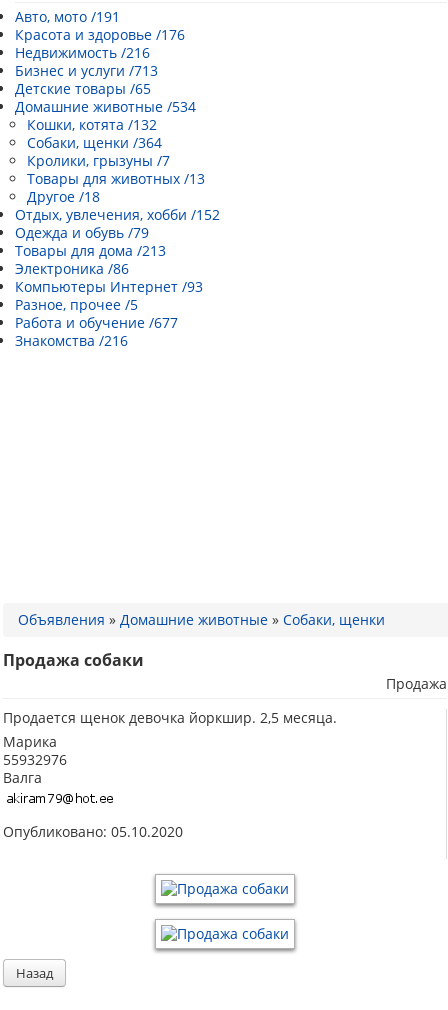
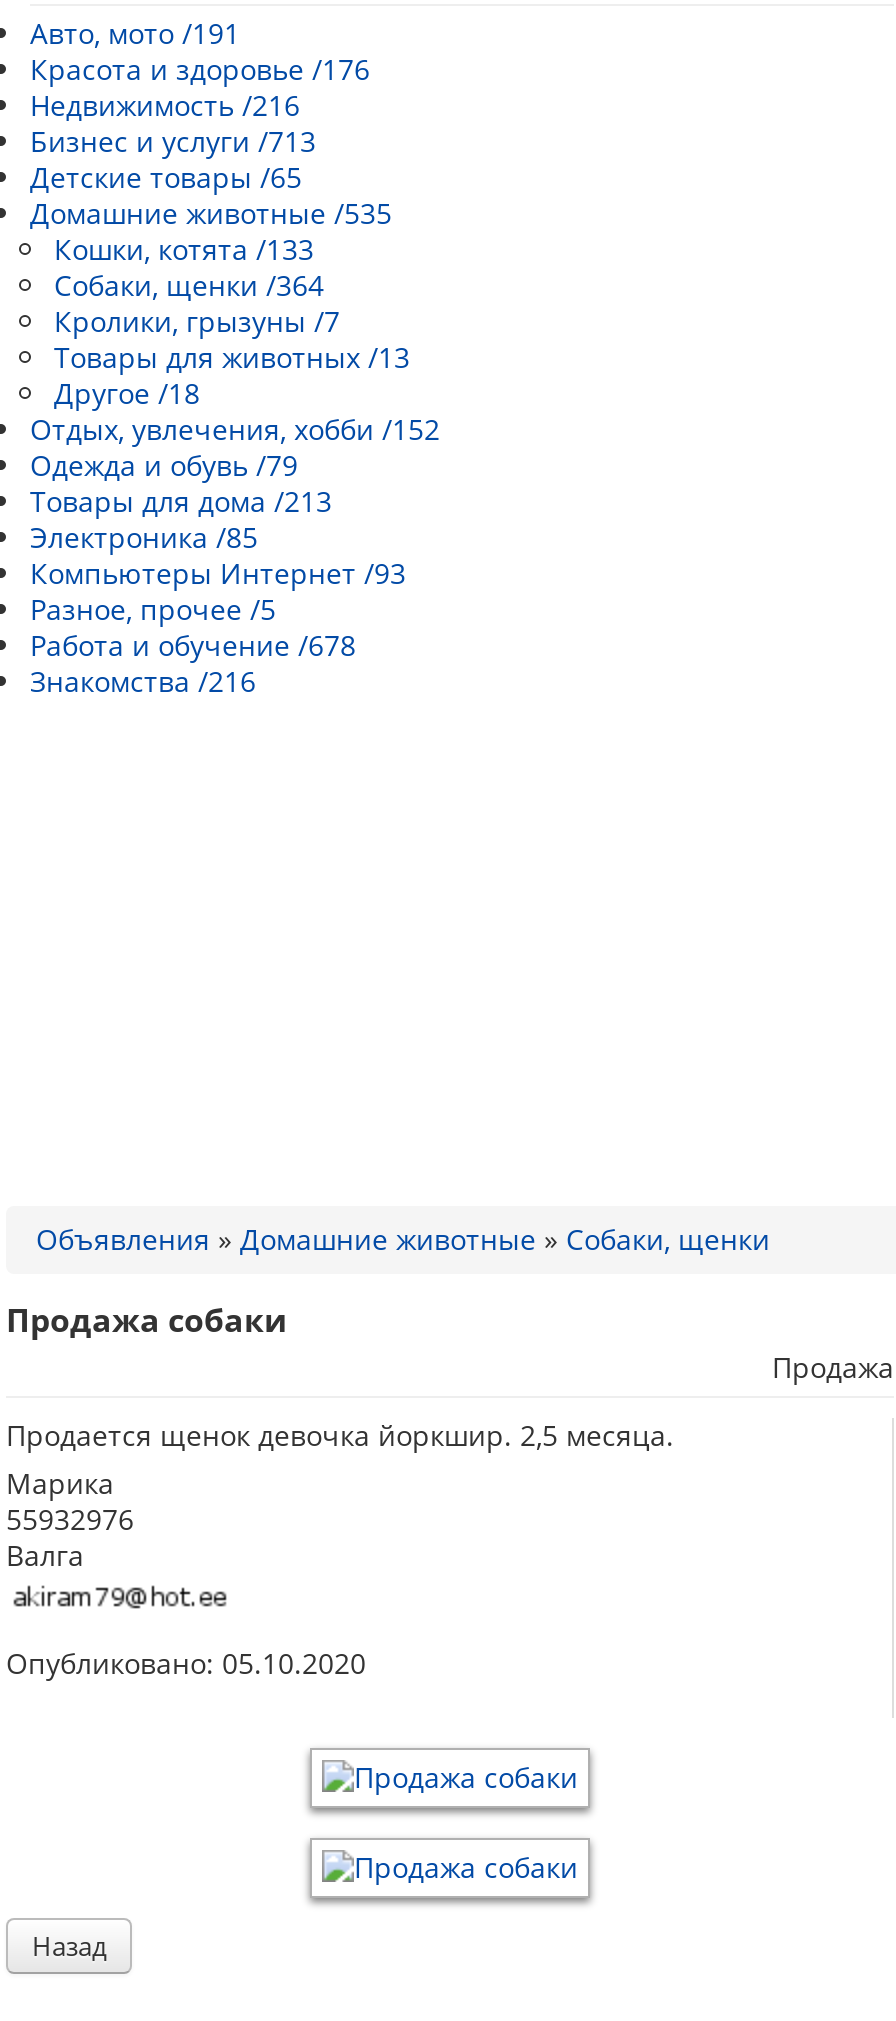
[15,97,196,116] Домашние животные /534 -> [30,194,392,232] Домашние животные /535
[27,115,157,134] Кошки, котята /132 -> [54,230,314,268] Кошки, котята /133
[15,259,129,278] Электроника /86 -> [30,518,258,556] Электроника /85
[15,313,178,332] Работа и обучение /677 -> [30,626,356,664] Работа и обучение /678

